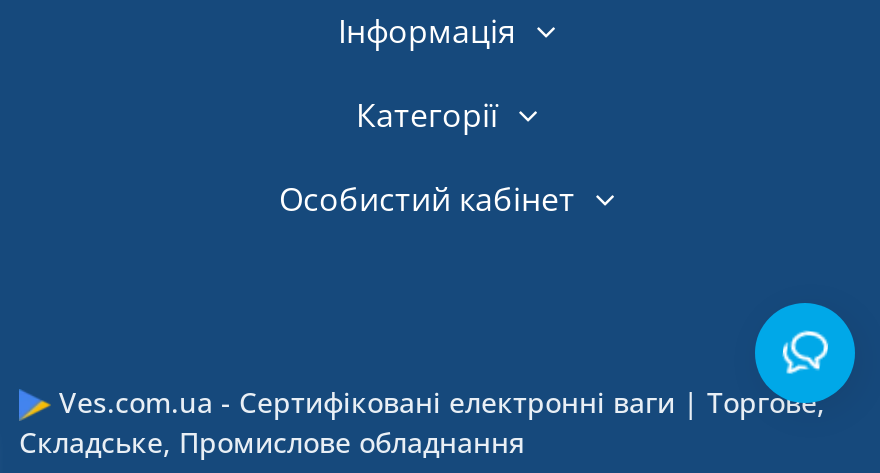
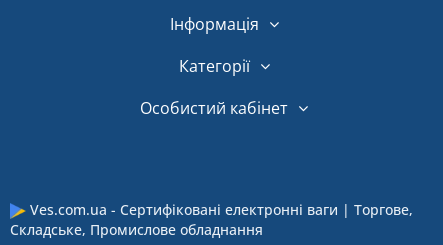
[753,301,857,395] [image] -> none

